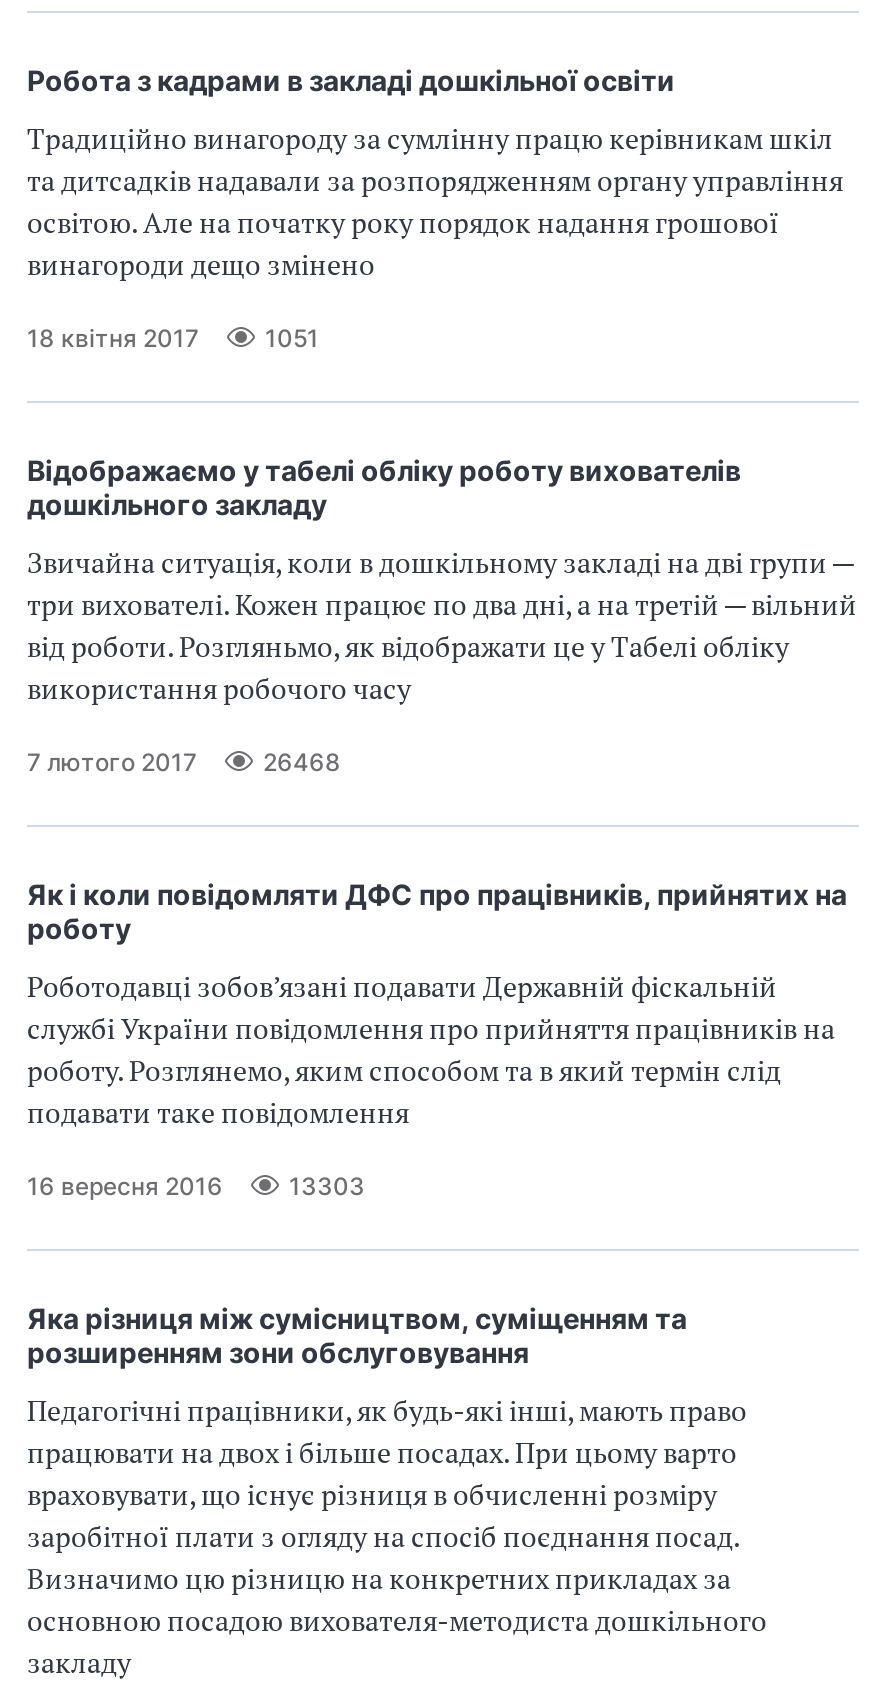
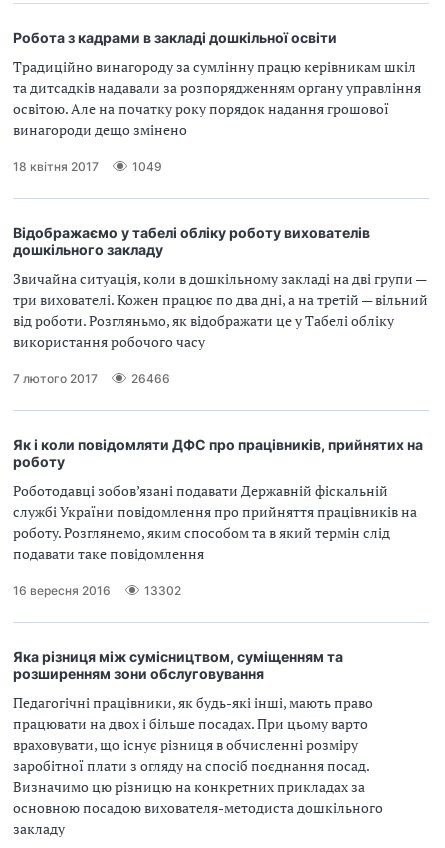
[265,322,319,352] 1051 -> [132,158,162,173] 1049
[263,746,341,776] 26468 -> [131,370,170,385] 26466
[289,1170,365,1200] 13303 -> [144,582,181,597] 13302

